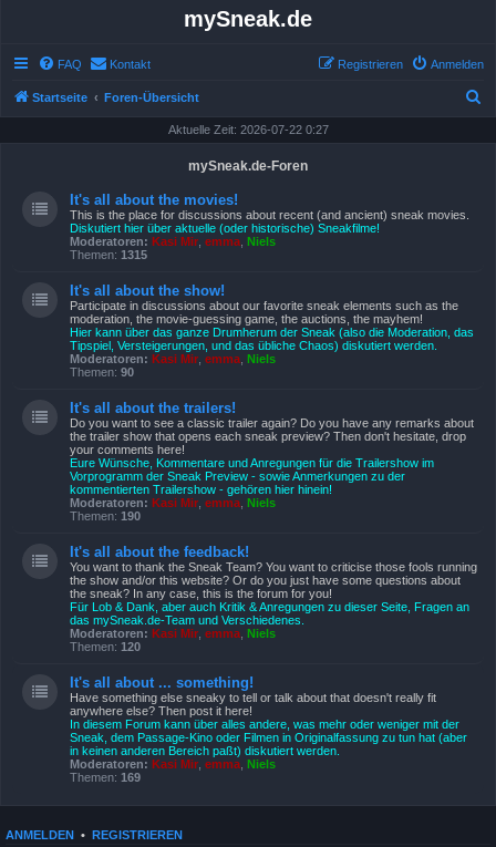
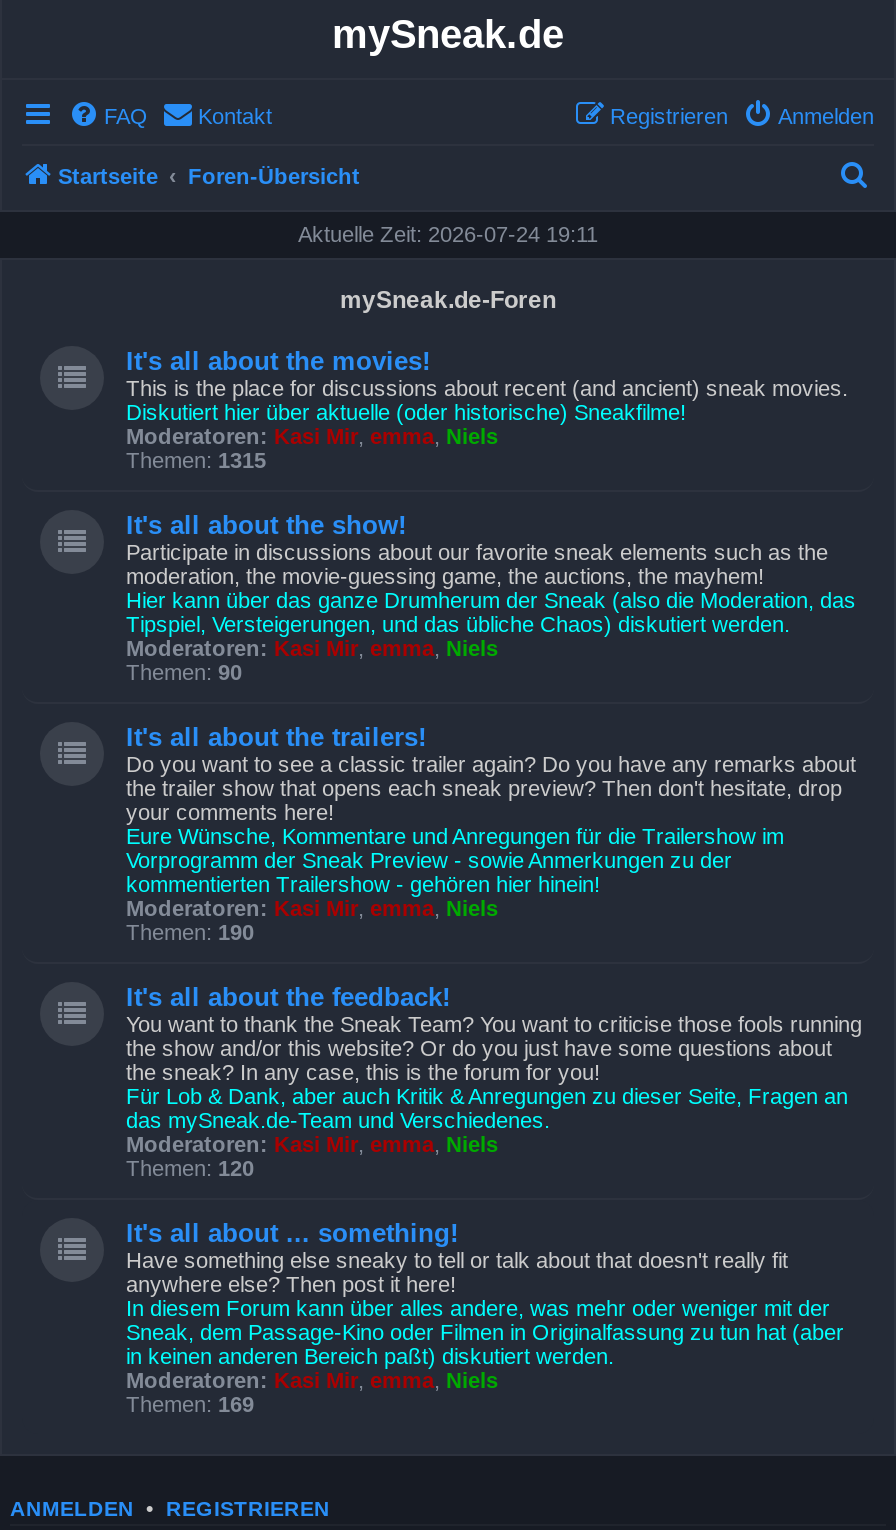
[168,123,328,136] Aktuelle Zeit: 2026-07-22 0:27 -> [298,222,598,246] Aktuelle Zeit: 2026-07-24 19:11

